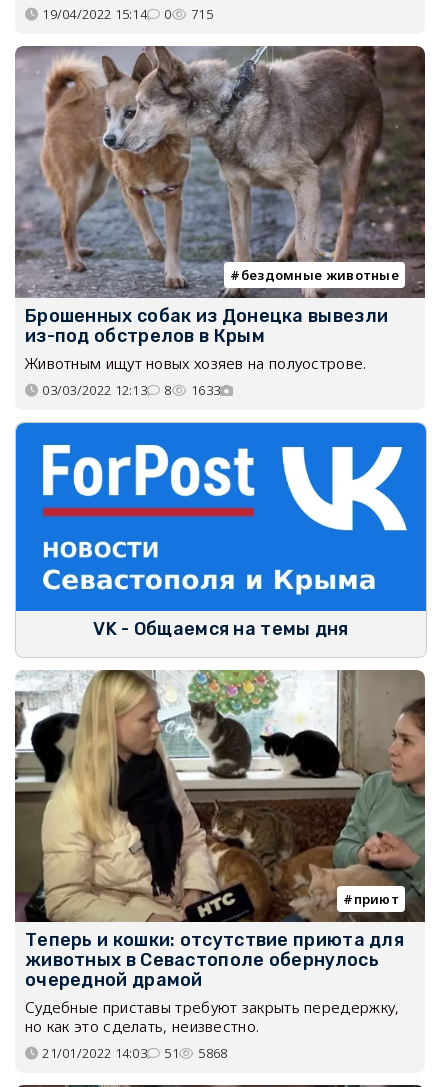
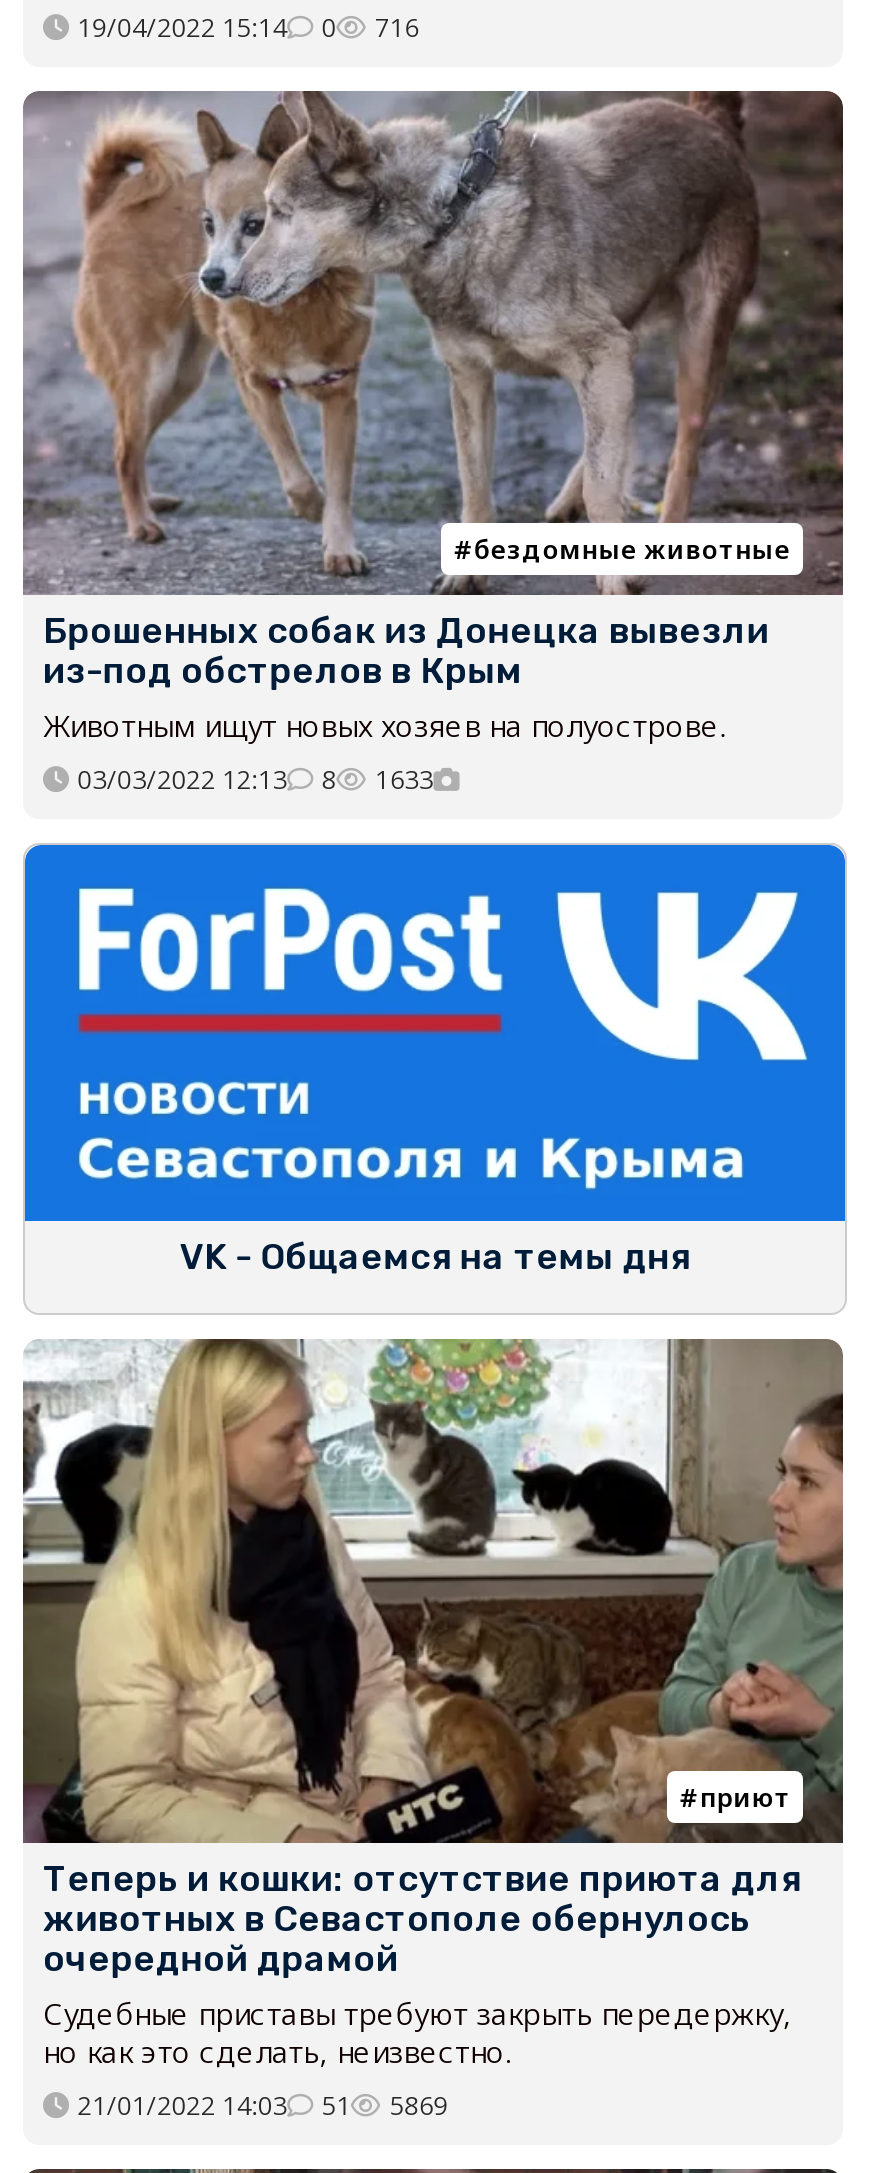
[42,5,213,23] 19/04/2022 15:14 0 715 -> [78,10,419,46] 19/04/2022 15:14 0 716
[42,1044,227,1062] 21/01/2022 14:03 51 5868 -> [78,2087,448,2123] 21/01/2022 14:03 51 5869

